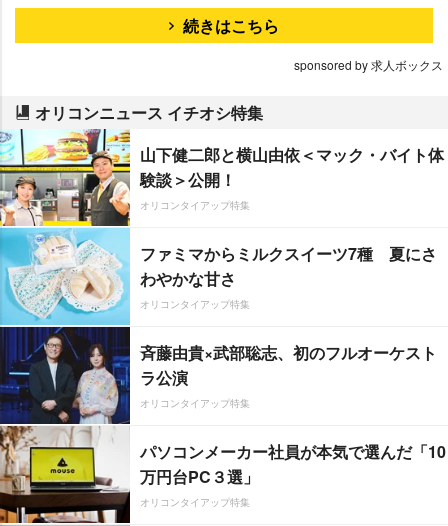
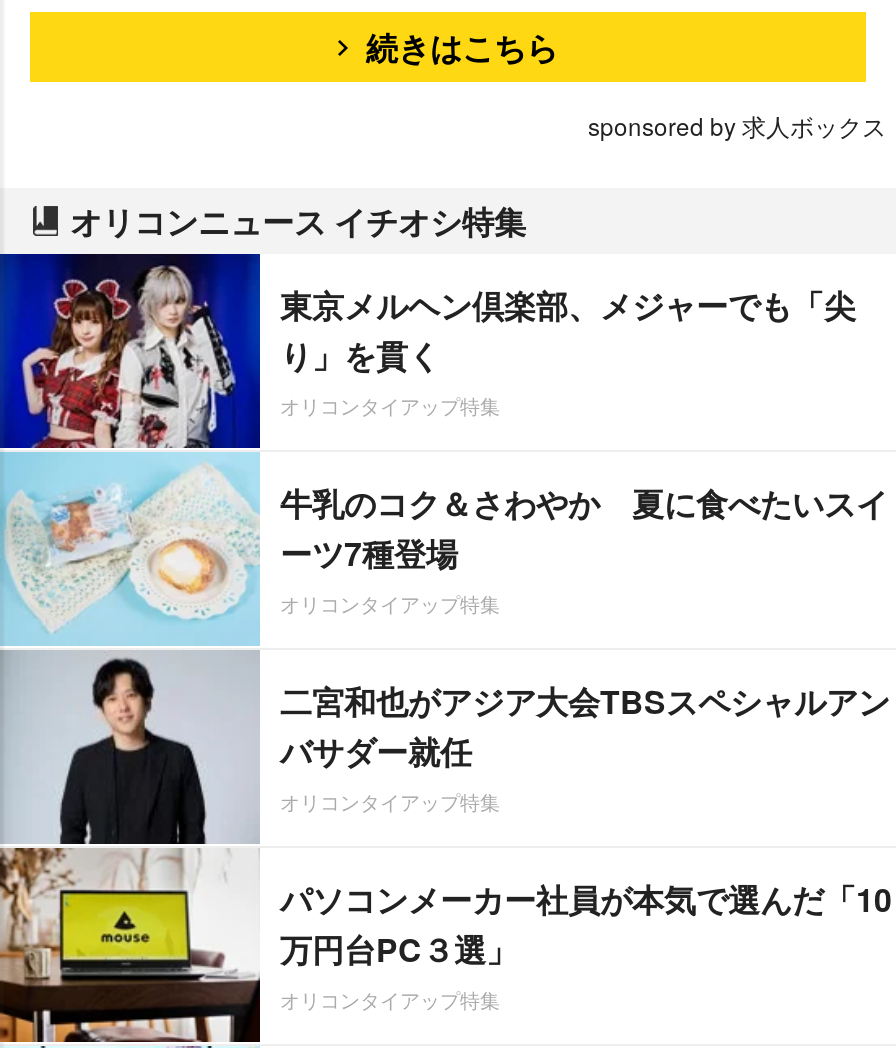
[3,128,444,425] [image] | 山下健二郎と横山由依＜マック・バイト体 | 験談＞公開！ -> [6,252,856,846] [image] | 東京メルヘン倶楽部、メジャーでも「尖 | り」を貫く
[140,241,437,289] ファミマからミルクスイーツ7種 夏にさ | わやかな甘さ -> [280,479,888,575] 牛乳のコク＆さわやか 夏に食べたいスイ | ーツ7種登場
[140,340,437,388] 斉藤由貴×武部聡志、初のフルオーケスト | ラ公演 -> [280,677,890,773] 二宮和也がアジア大会TBSスペシャルアン | バサダー就任

